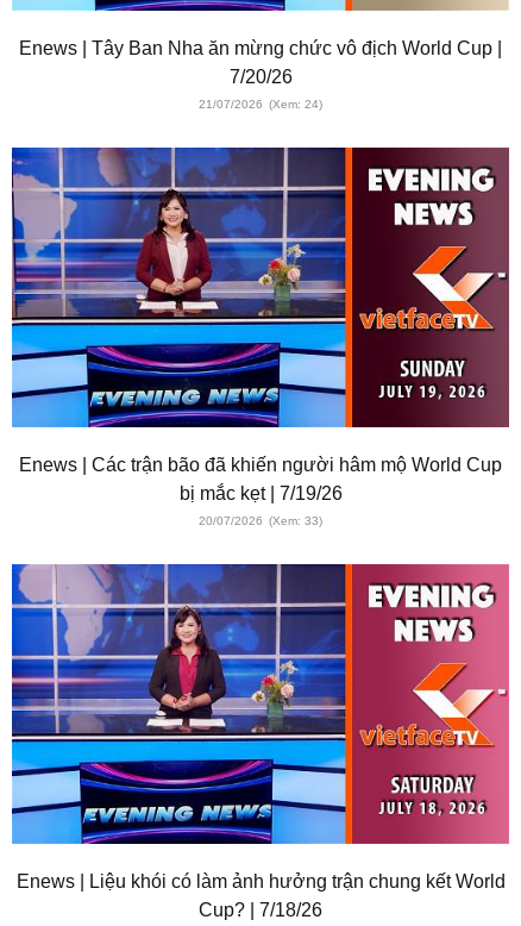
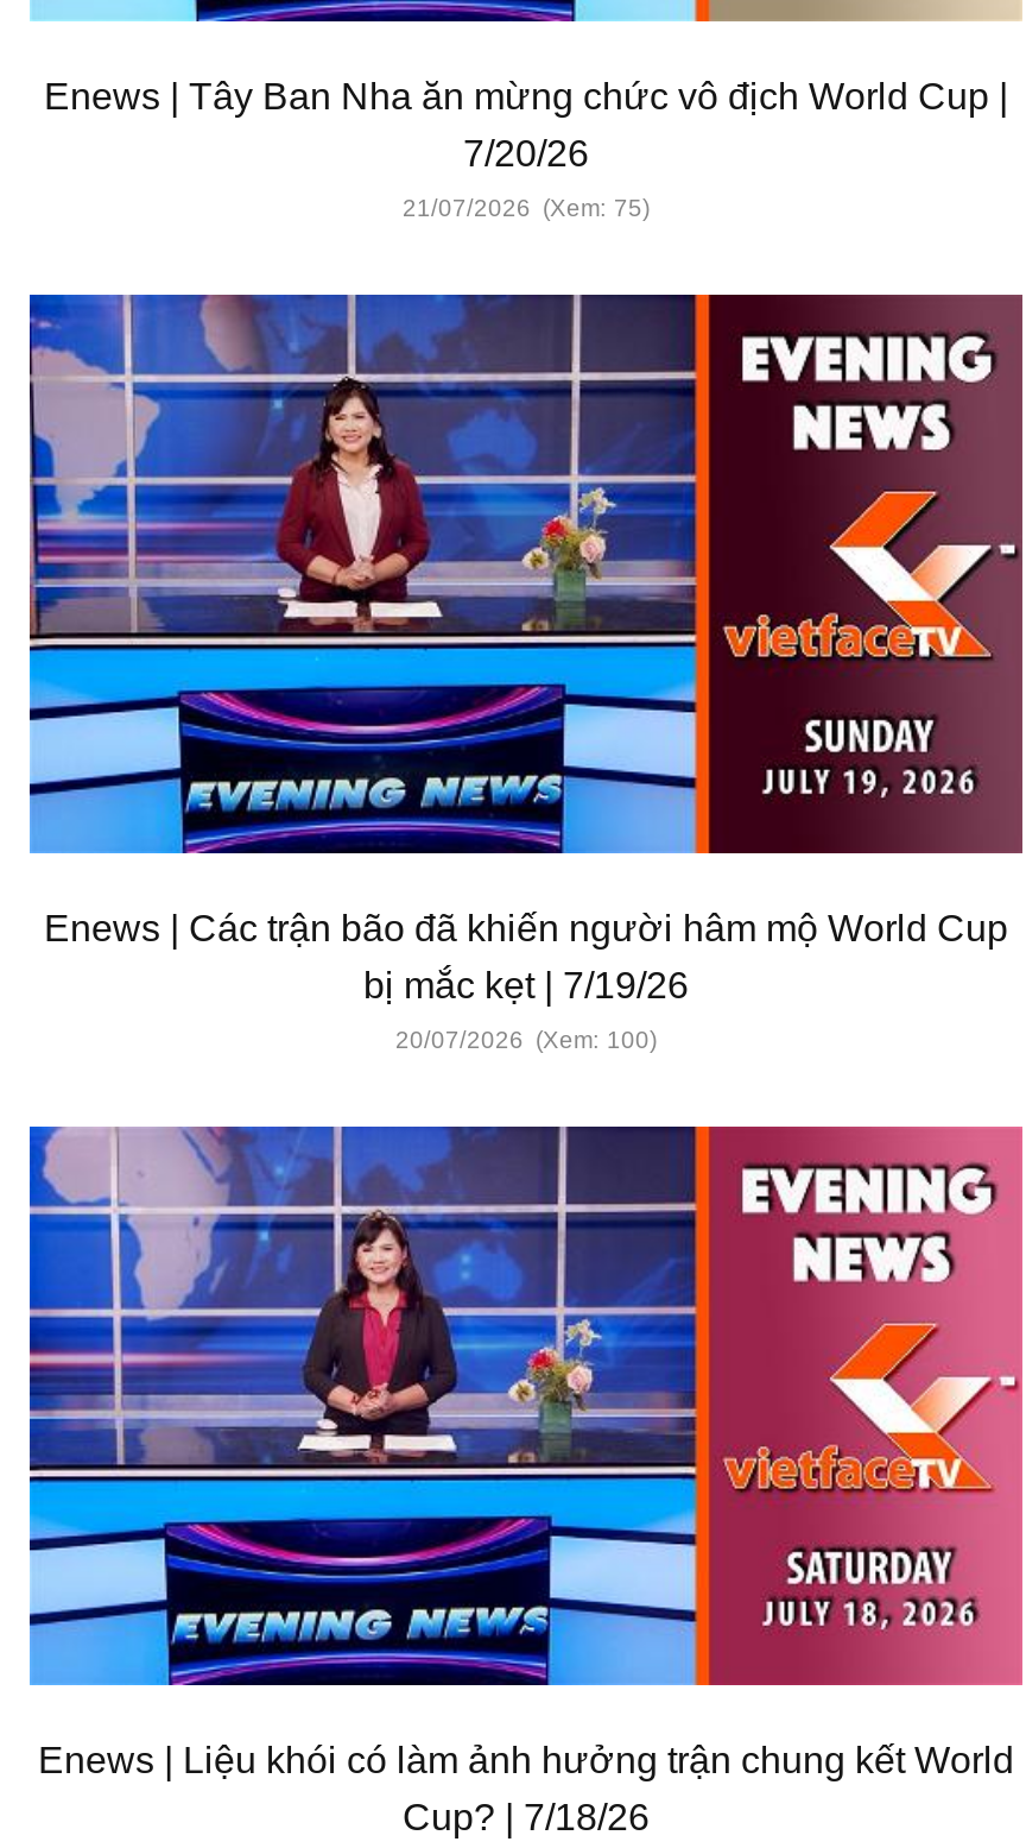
[199,98,322,111] 21/07/2026 (Xem: 24) -> [403,195,650,221] 21/07/2026 (Xem: 75)
[199,514,322,527] 20/07/2026 (Xem: 33) -> [395,1027,657,1053] 20/07/2026 (Xem: 100)

